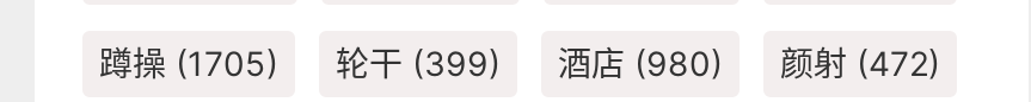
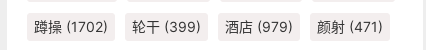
[99,42,278,82] 蹲操(1705) -> [34,18,108,35] 蹲操(1702)
[558,42,723,82] 酒店(980) -> [225,18,293,35] 酒店(979)
[780,42,940,82] 颜射(472) -> [317,18,383,35] 颜射(471)

